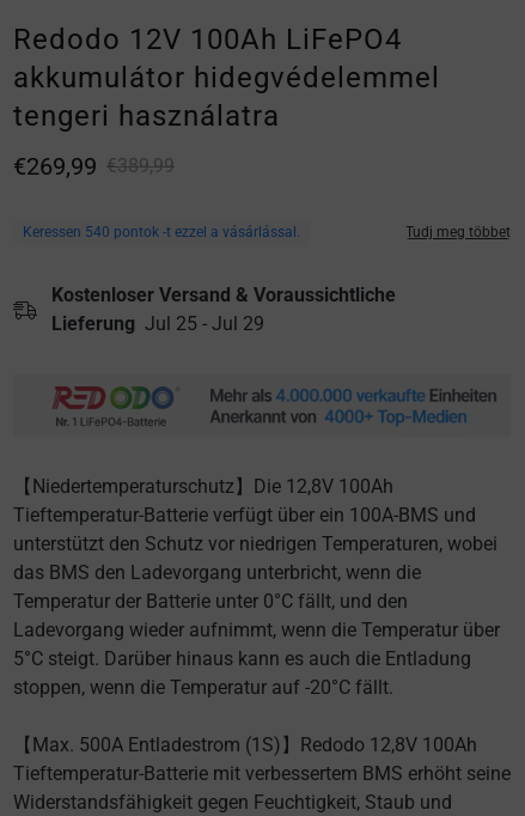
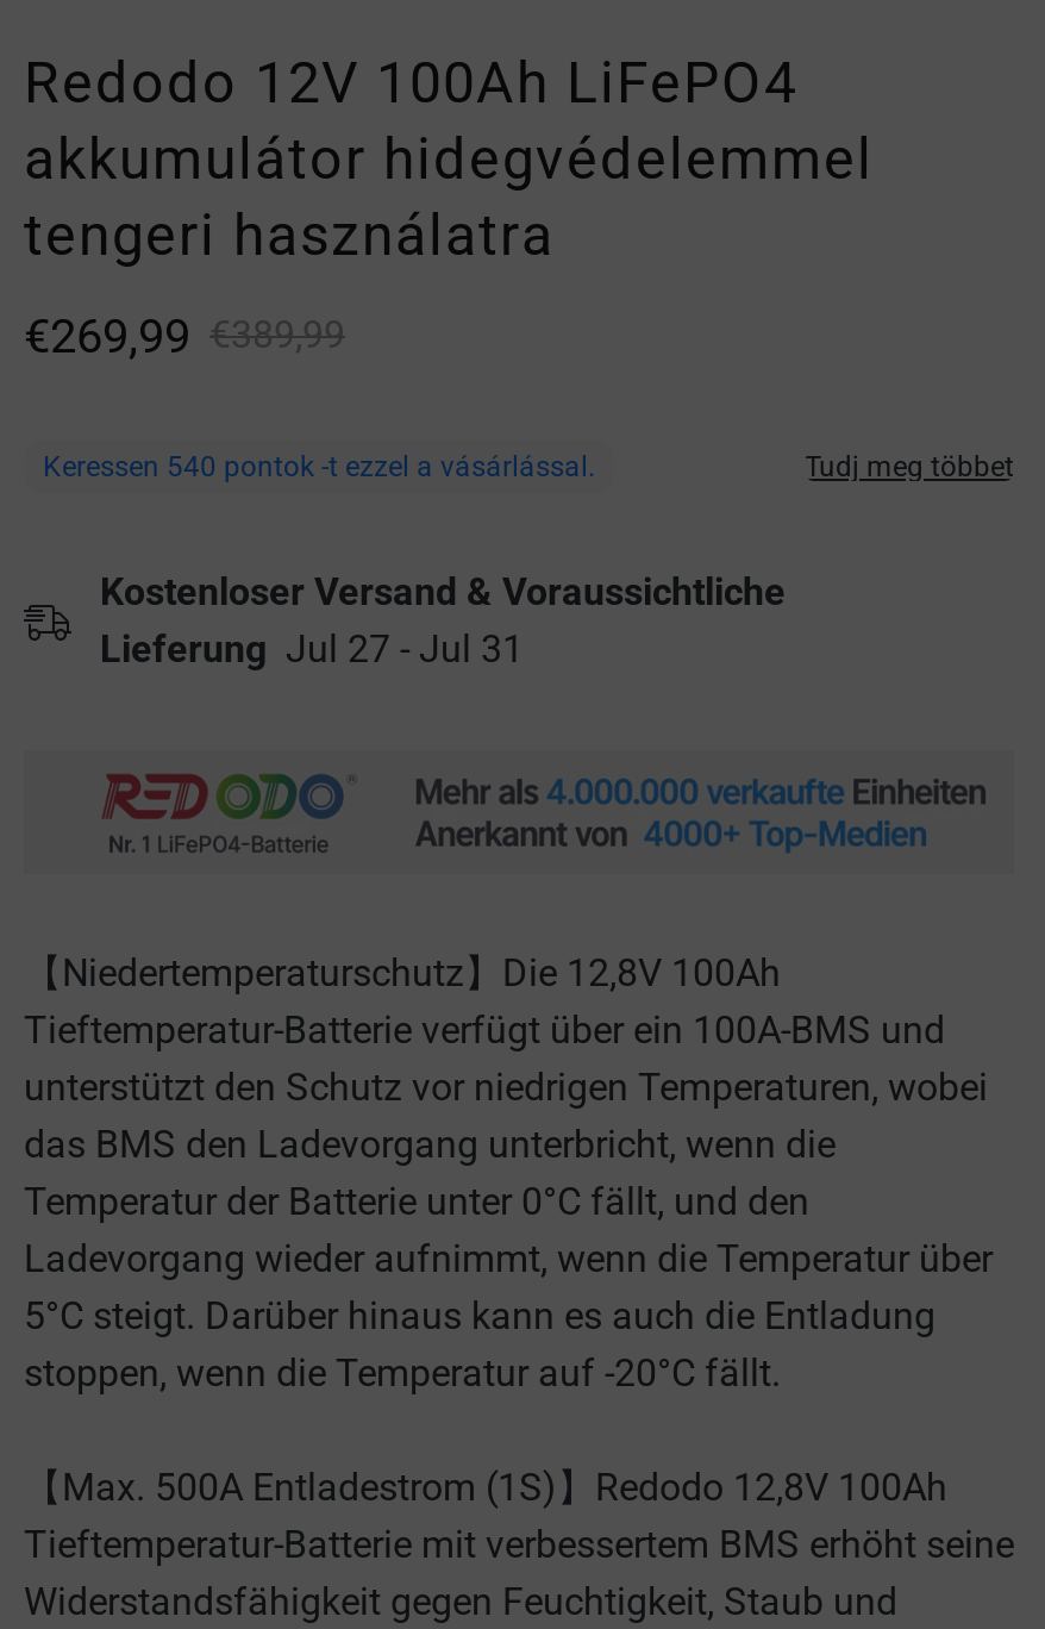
[51,312,264,335] Lieferung Jul 25 - Jul 29 -> [100,626,524,672] Lieferung Jul 27 - Jul 31

